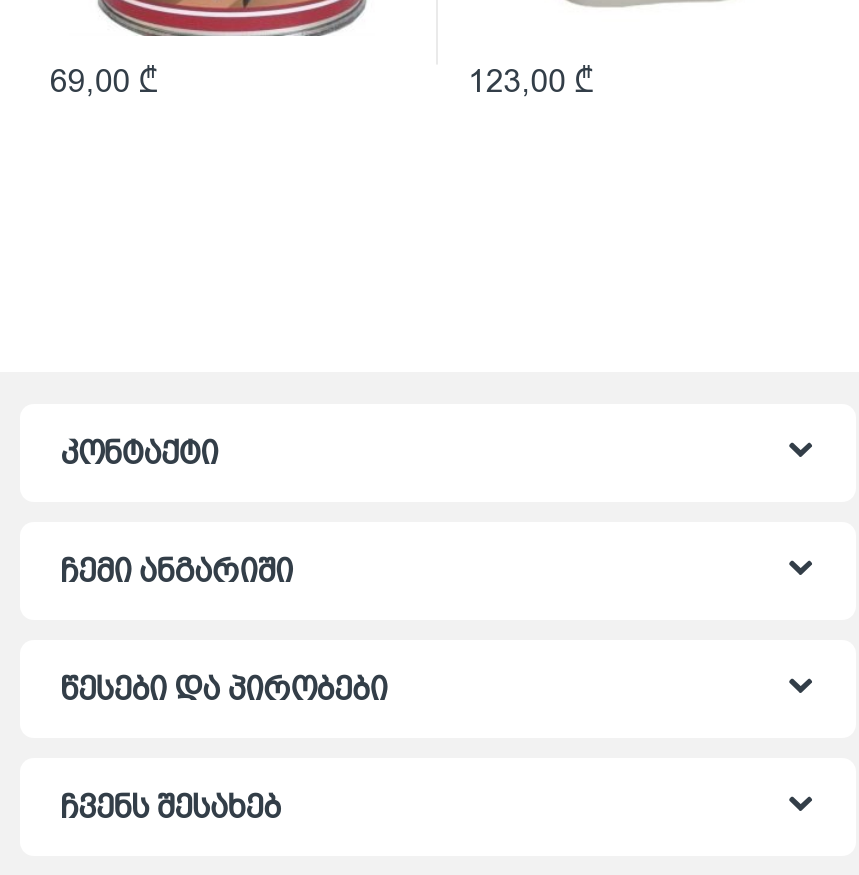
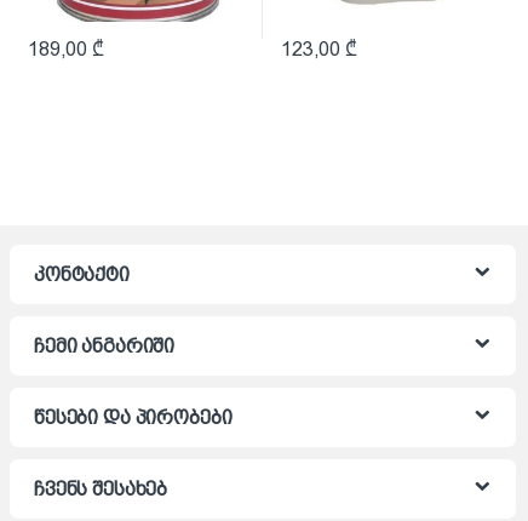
[50,64,158,98] 69,00 ₾ -> [28,39,104,59] 189,00 ₾

